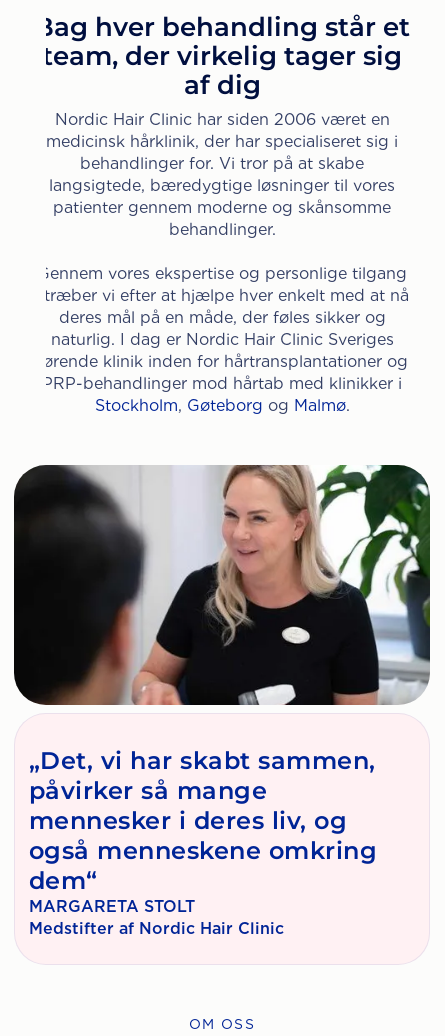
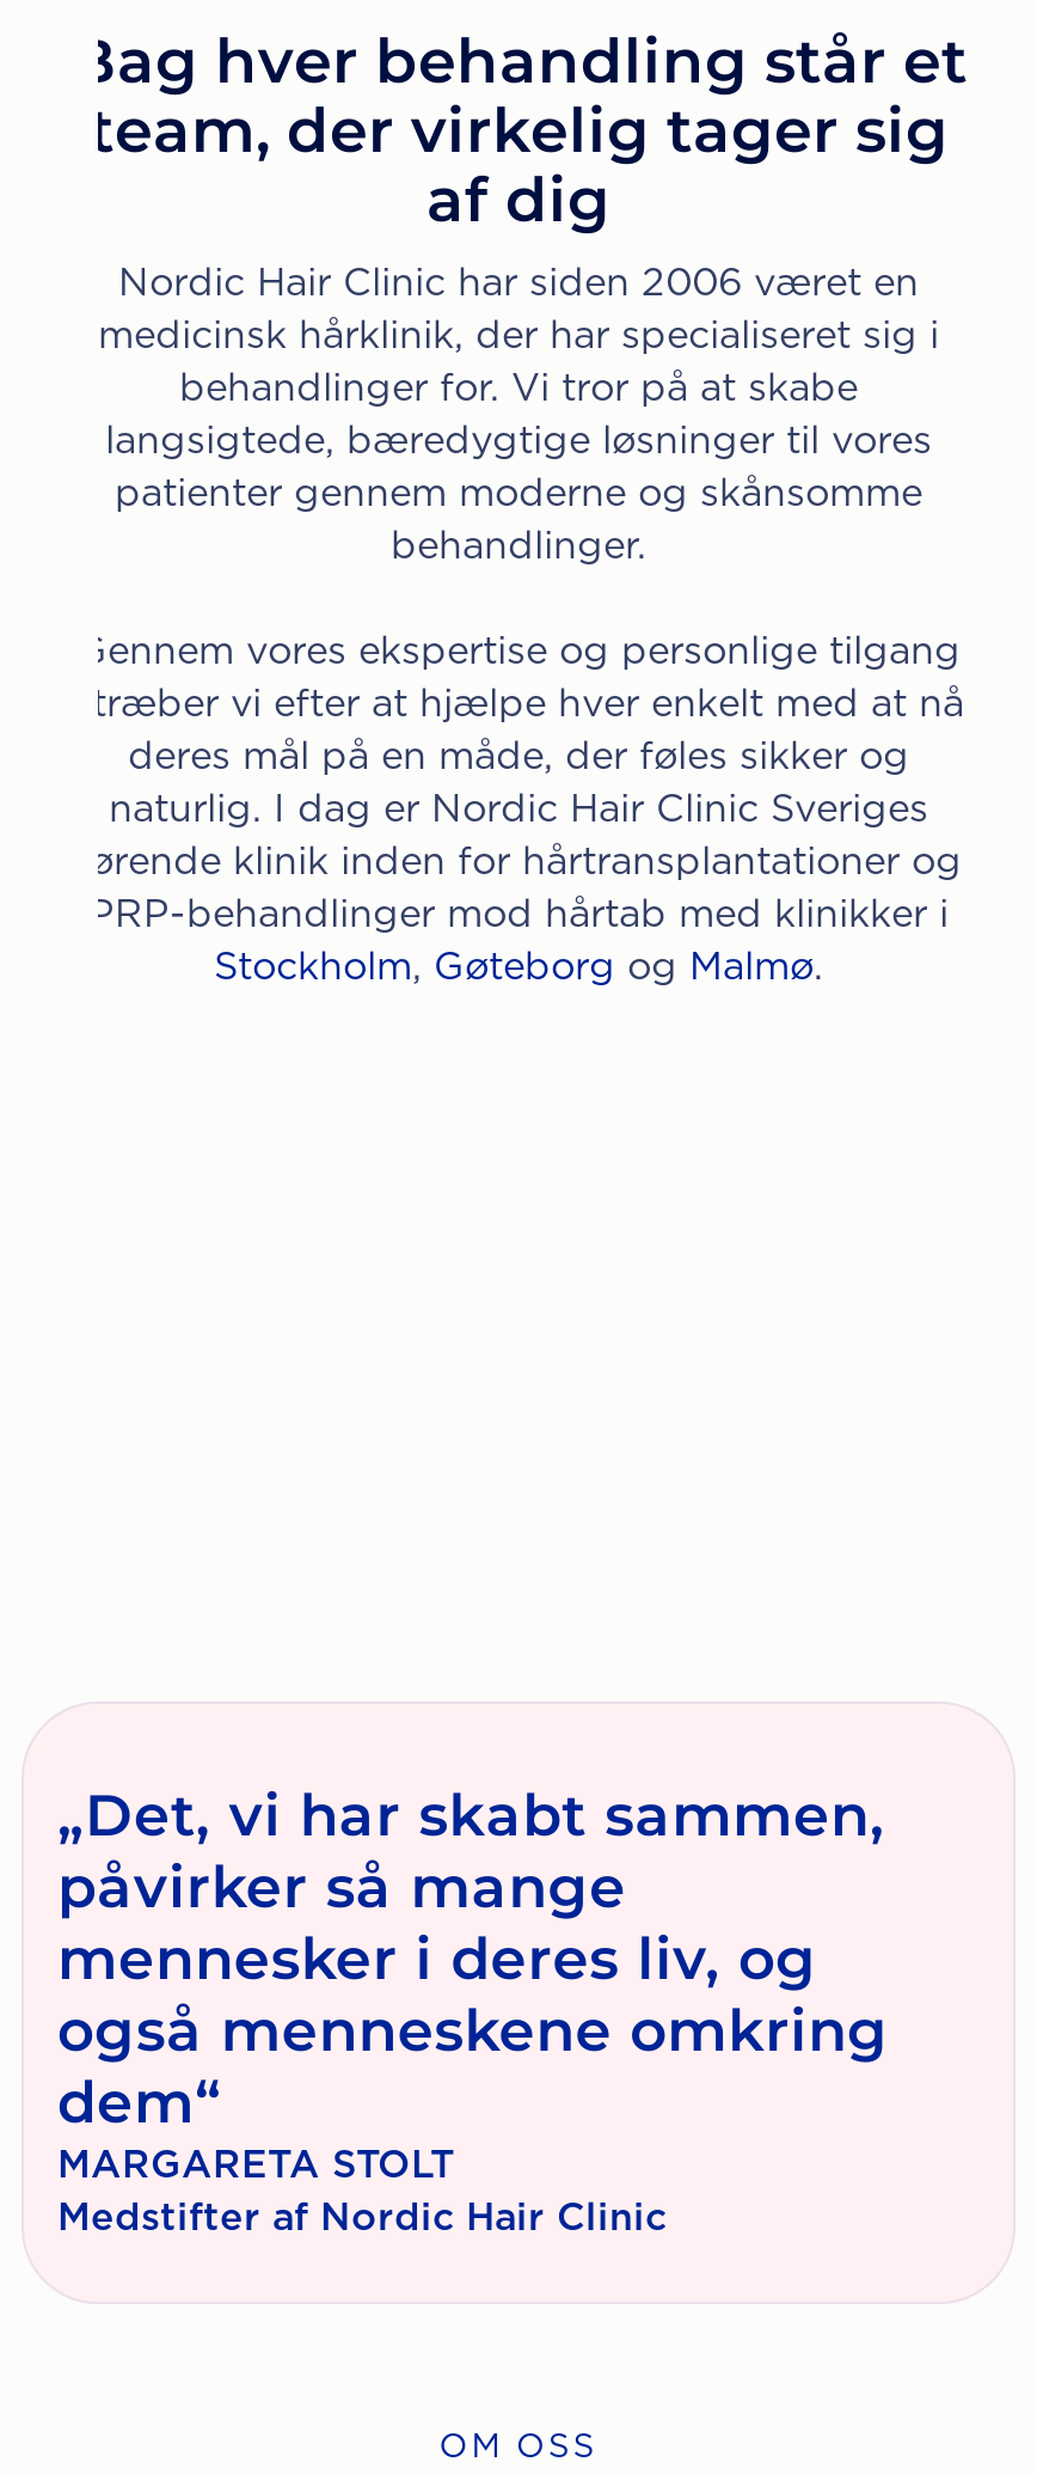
[13,464,431,706] [image] -> none

